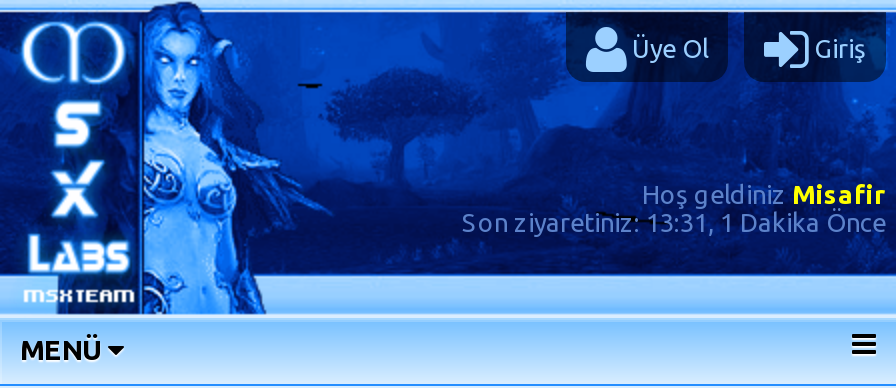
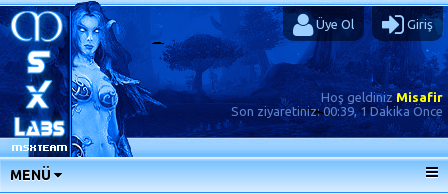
[462,208,886,236] Son ziyaretiniz: 13:31, 1 Dakika Önce -> [231,104,443,118] Son ziyaretiniz: 00:39, 1 Dakika Önce

